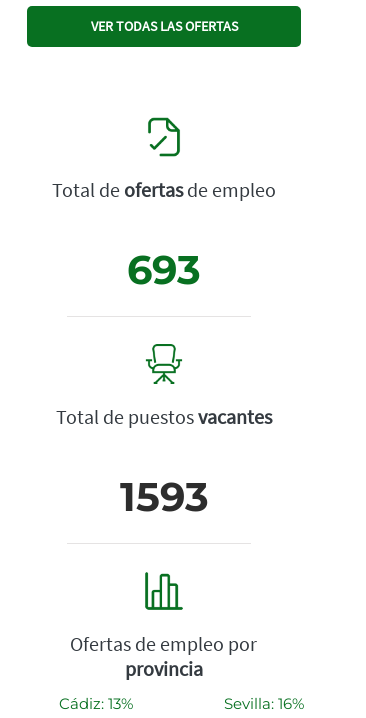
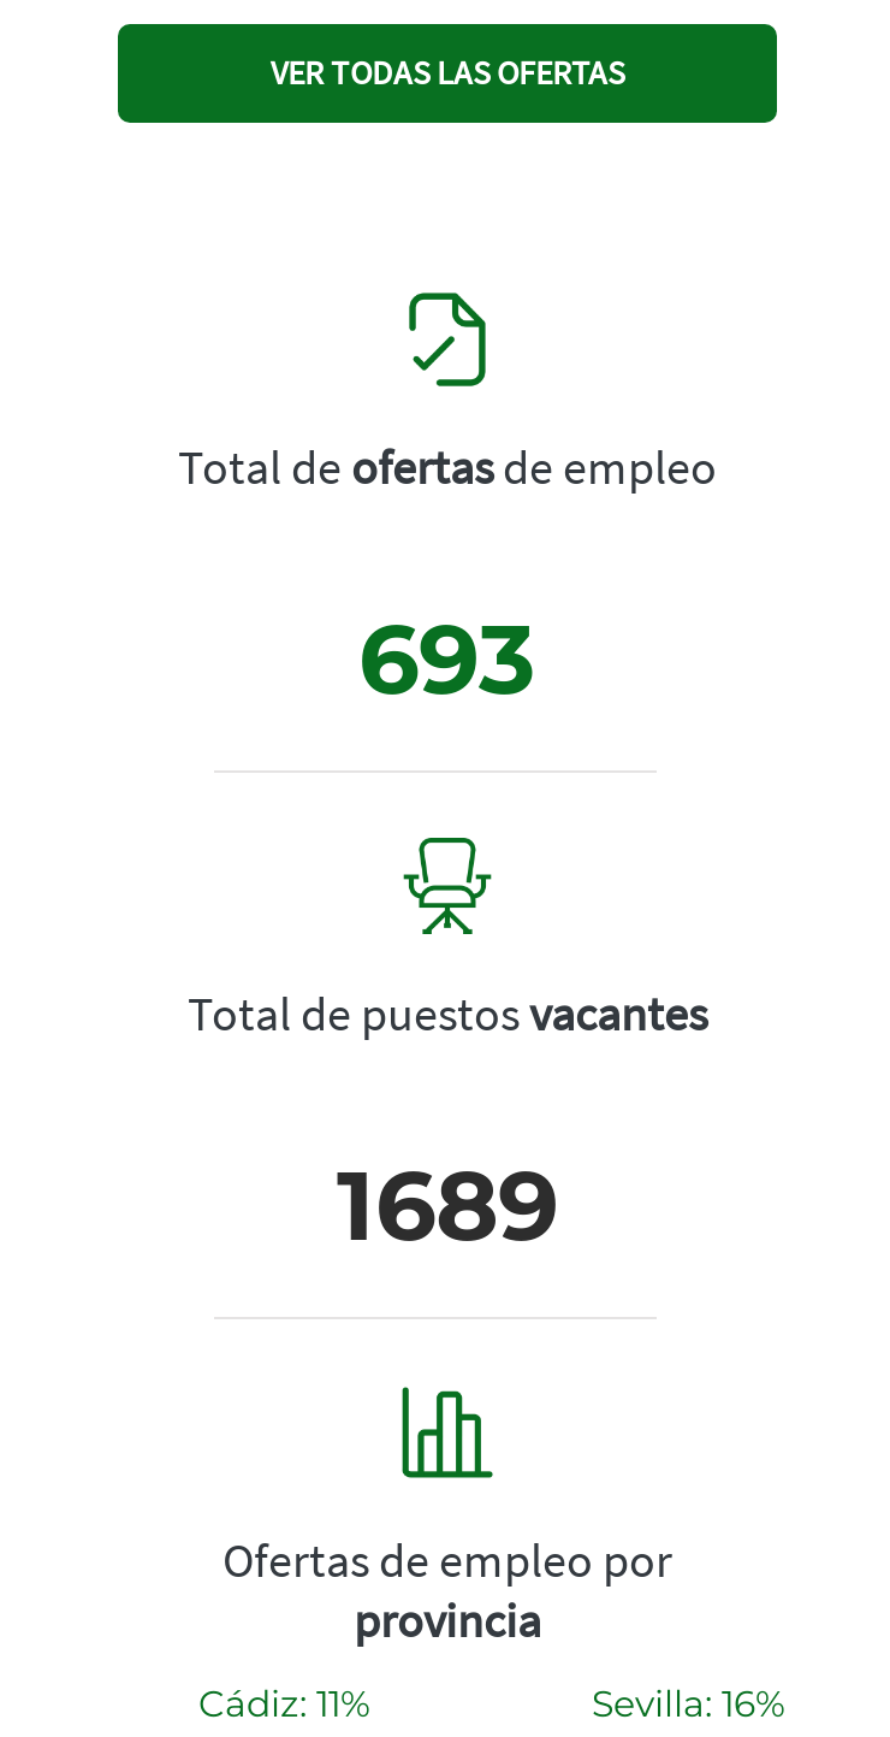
[119,472,208,521] 1593 -> [337,1146,558,1264] 1689
[59,694,133,713] Cádiz: 13% -> [198,1681,369,1727] Cádiz: 11%

